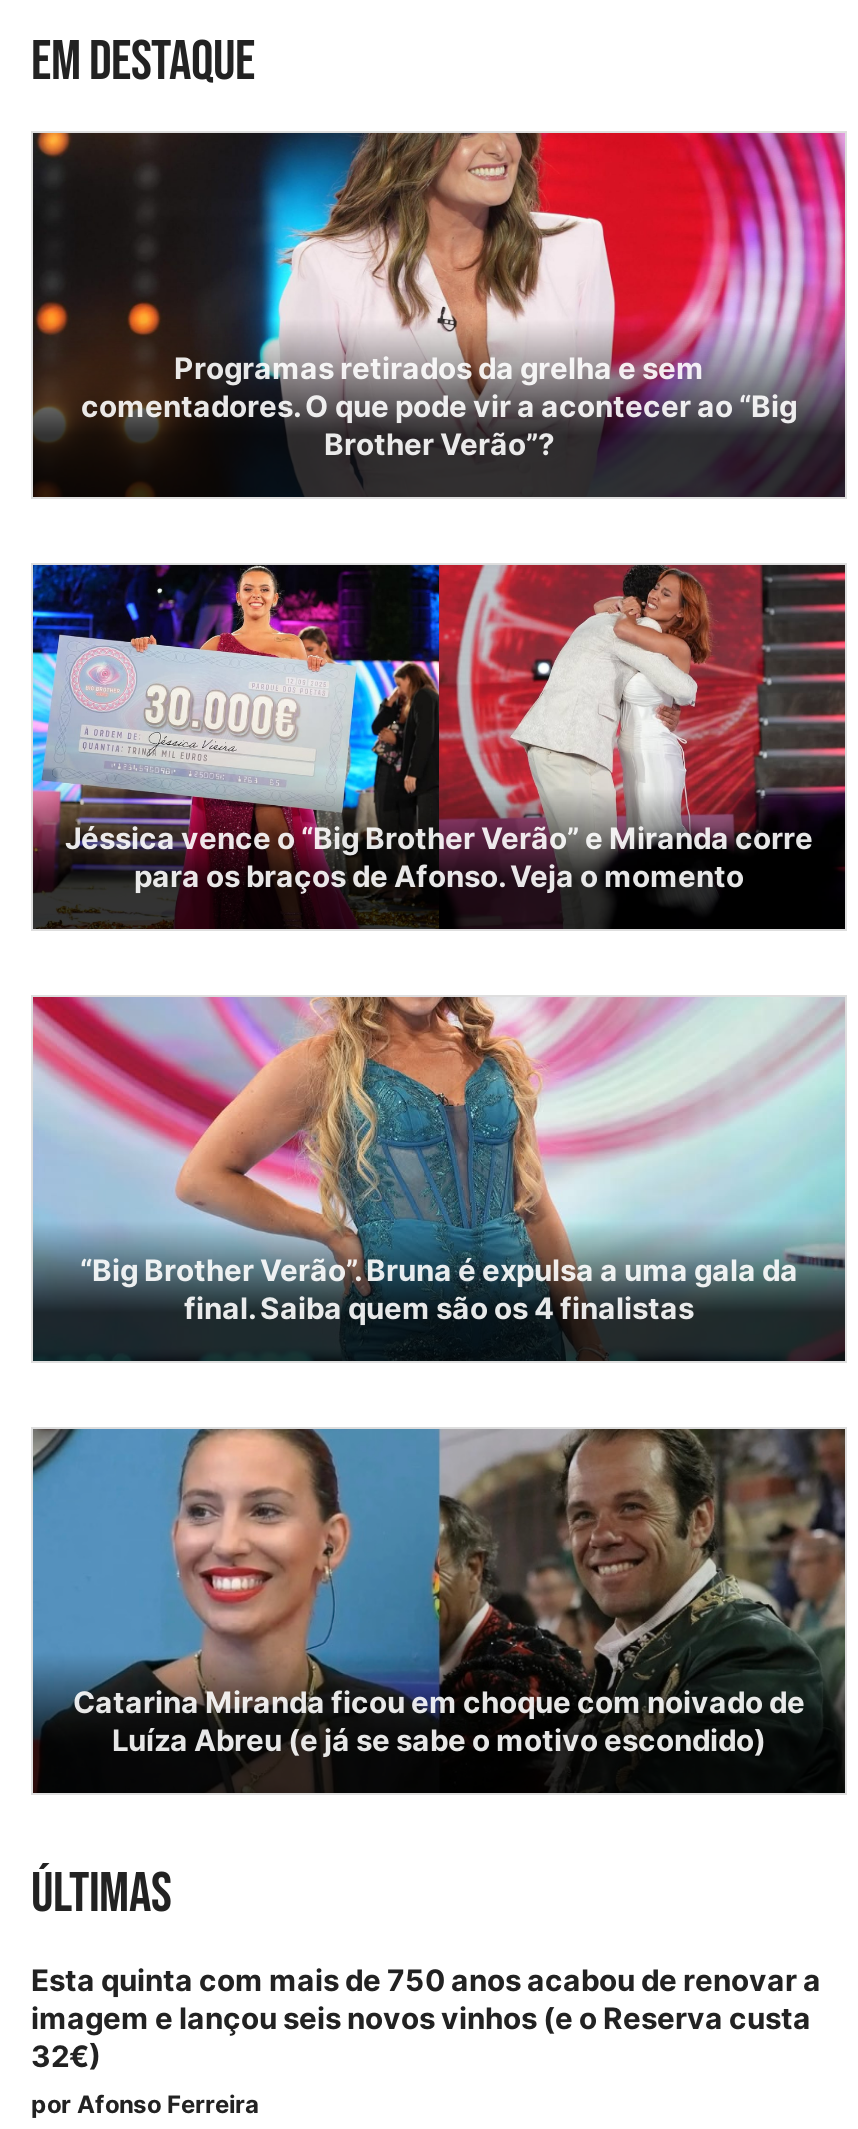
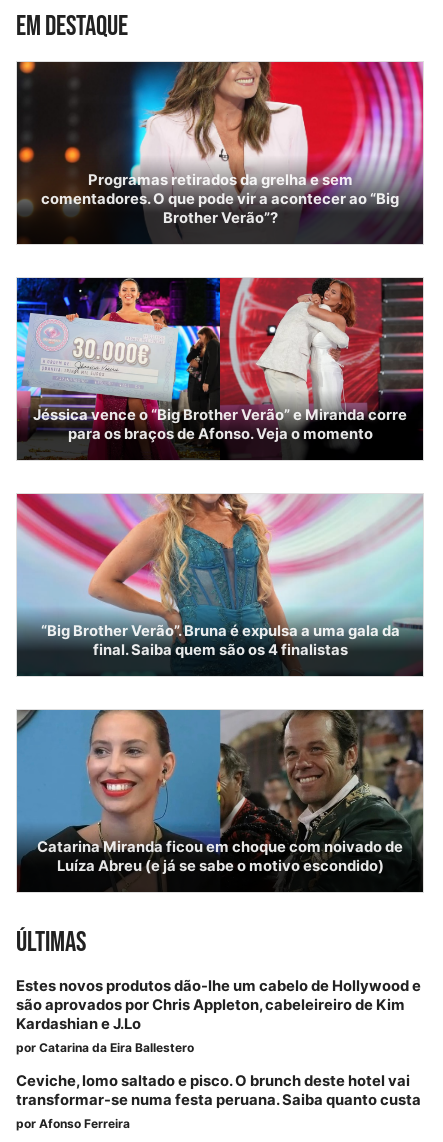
[31,1962,821,2074] Esta quinta com mais de 750 anos acabou de renovar a | imagem e lançou seis novos vinhos (e o Reserva custa | 32€) -> [16,977,421,1109] Estes novos produtos dão-lhe um cabelo de Hollywood e | são aprovados por Chris Appleton, cabeleireiro de Kim | Kardashian e J.Lo | por Catarina da Eira Ballestero | Ceviche, lomo saltado e pisco. O brunch deste hotel vai | transformar-se numa festa peruana. Saiba quanto custa

